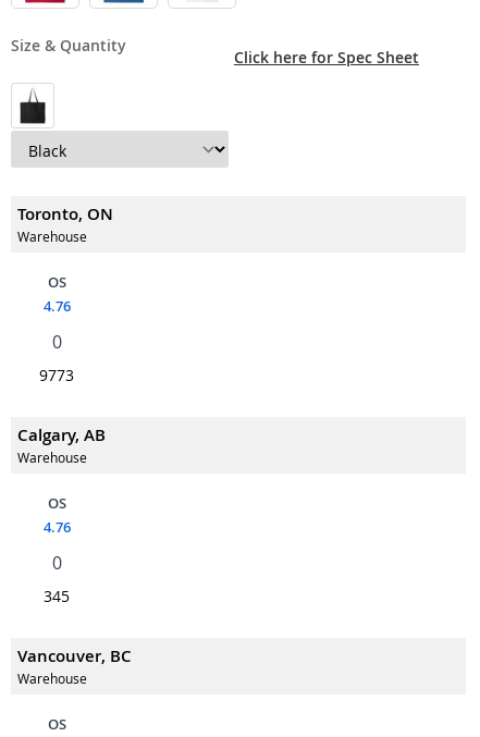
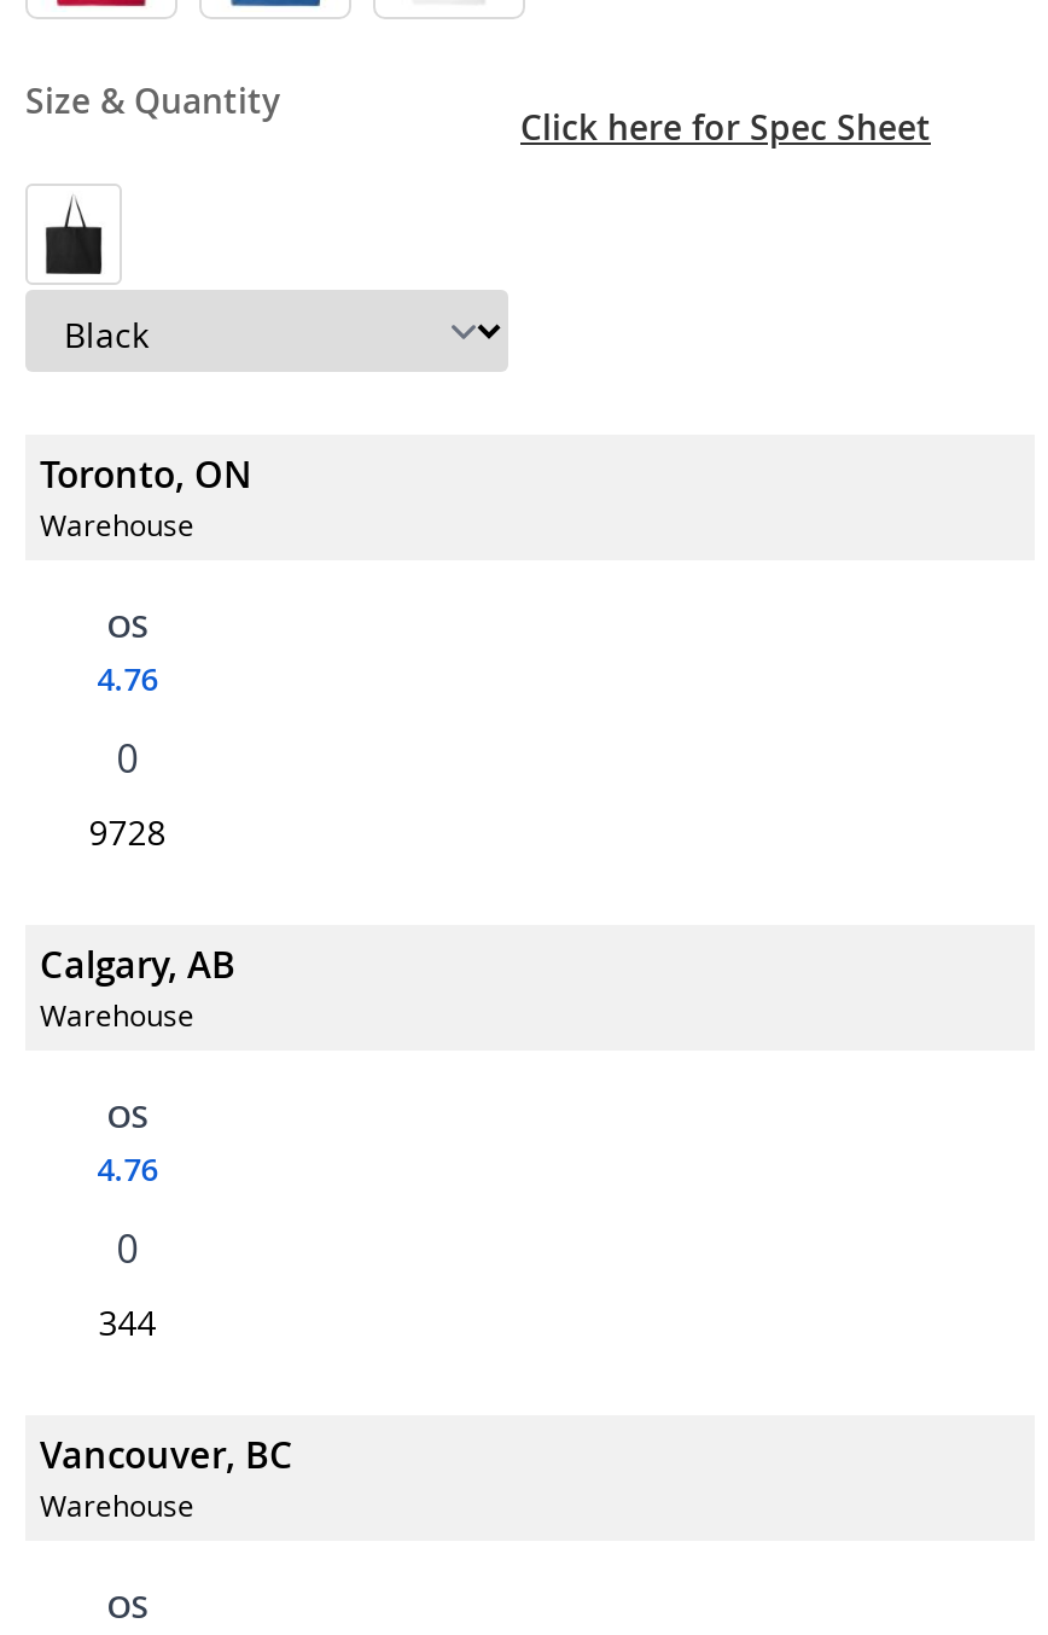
[39,365,74,385] 9773 -> [89,809,166,855] 9728
[44,586,70,606] 345 -> [98,1300,156,1345] 344

